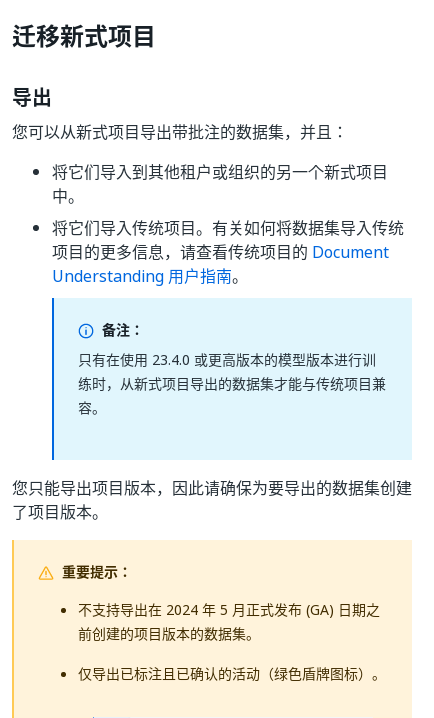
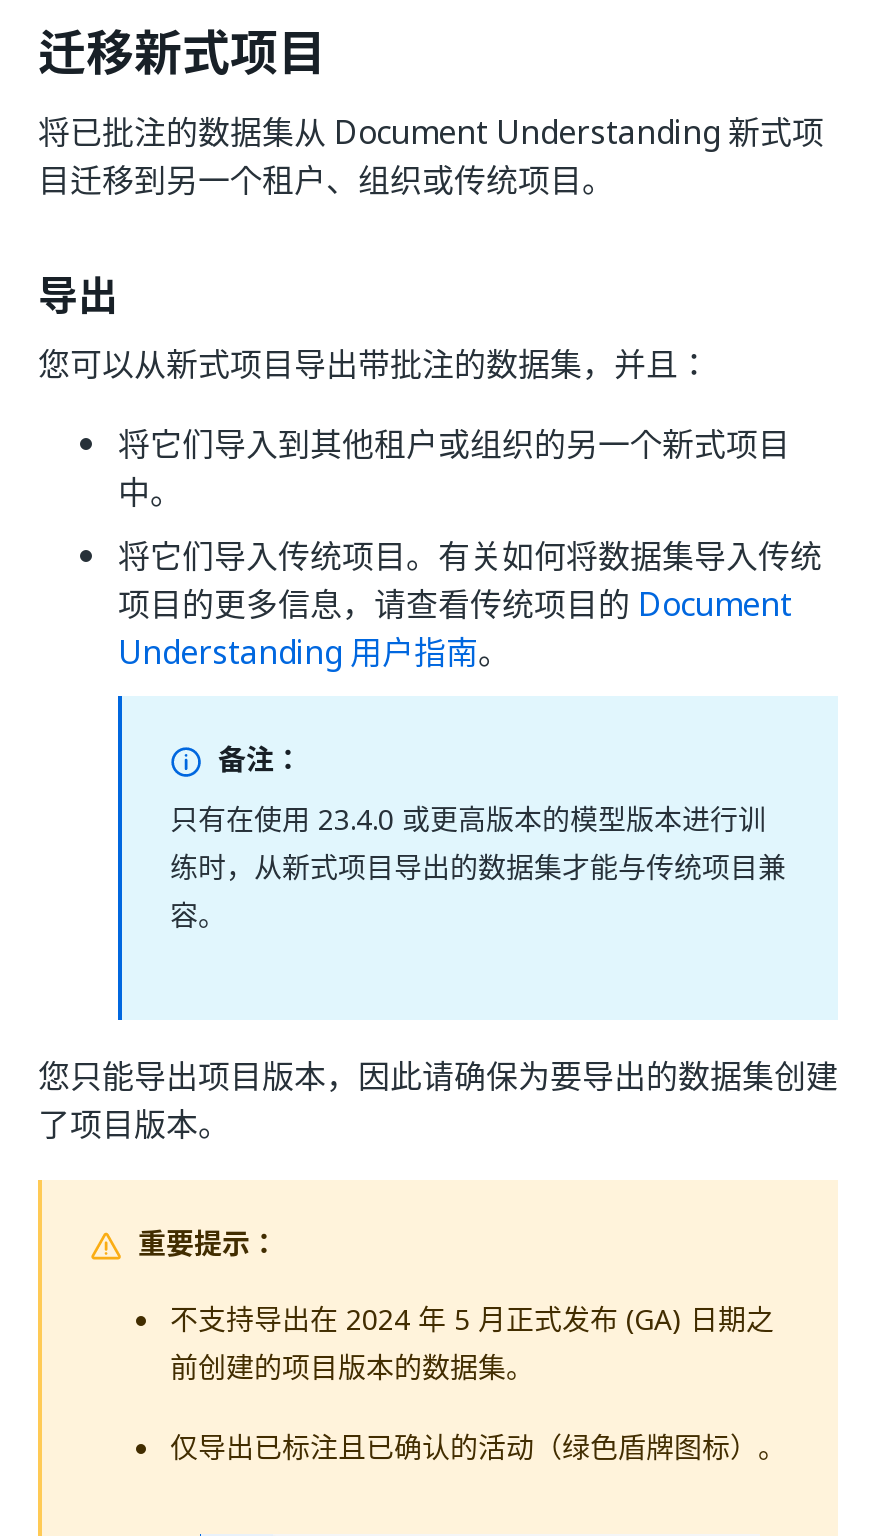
none -> [38,108,824,204] 将已批注的数据集从 Document Understanding 新式项 | 目迁移到另一个租户、组织或传统项目。

